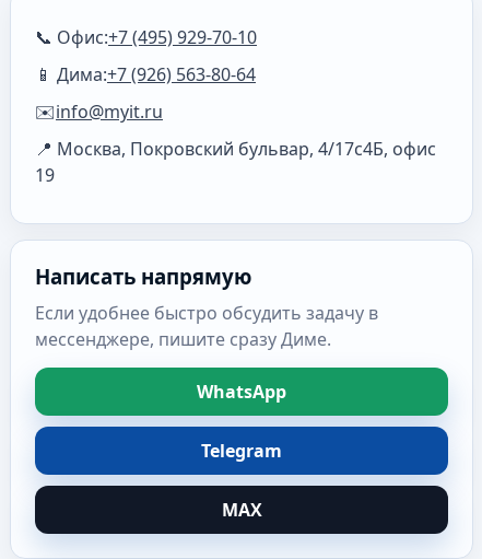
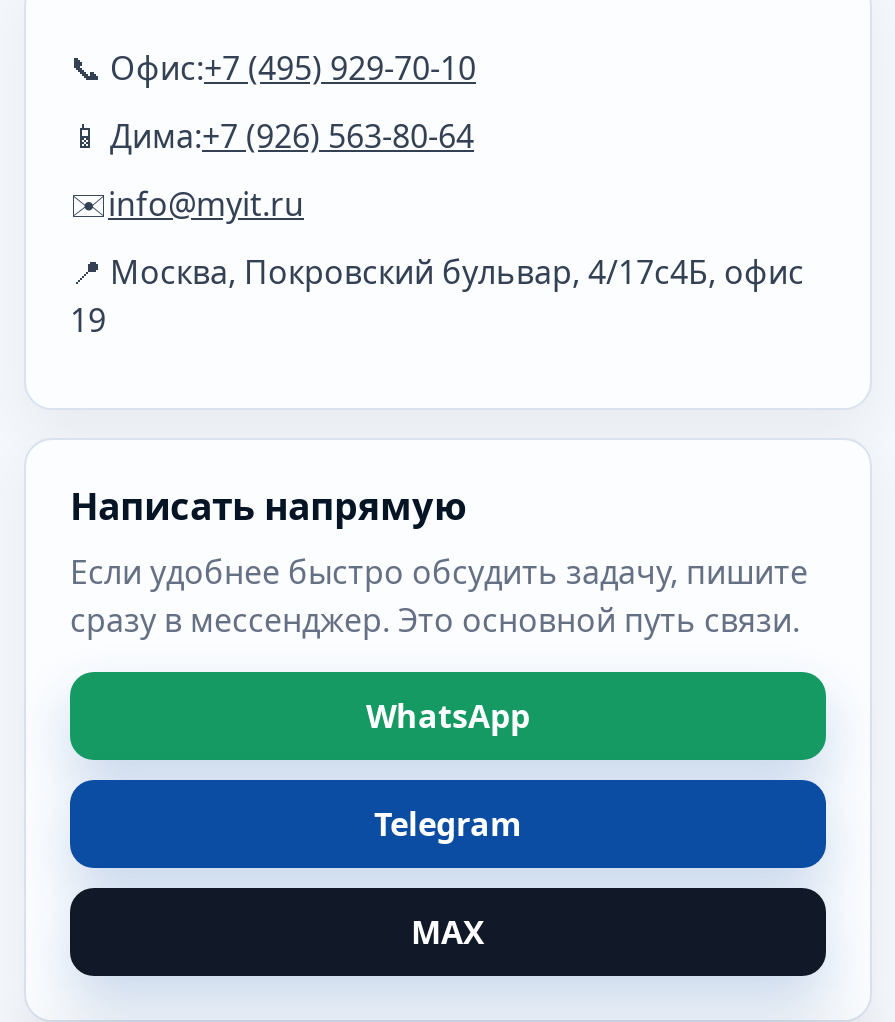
[35,301,378,351] Если удобнее быстро обсудить задачу в | мессенджере, пишите сразу Диме. -> [70,550,808,642] Если удобнее быстро обсудить задачу, пишите | сразу в мессенджер. Это основной путь связи.

